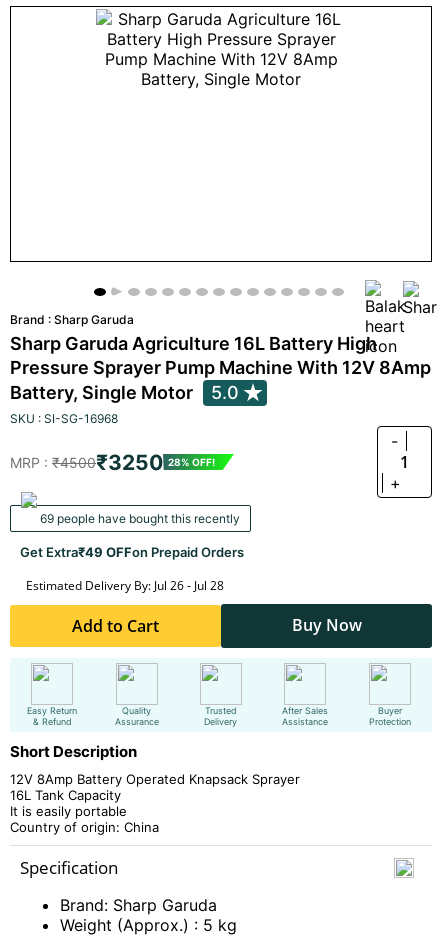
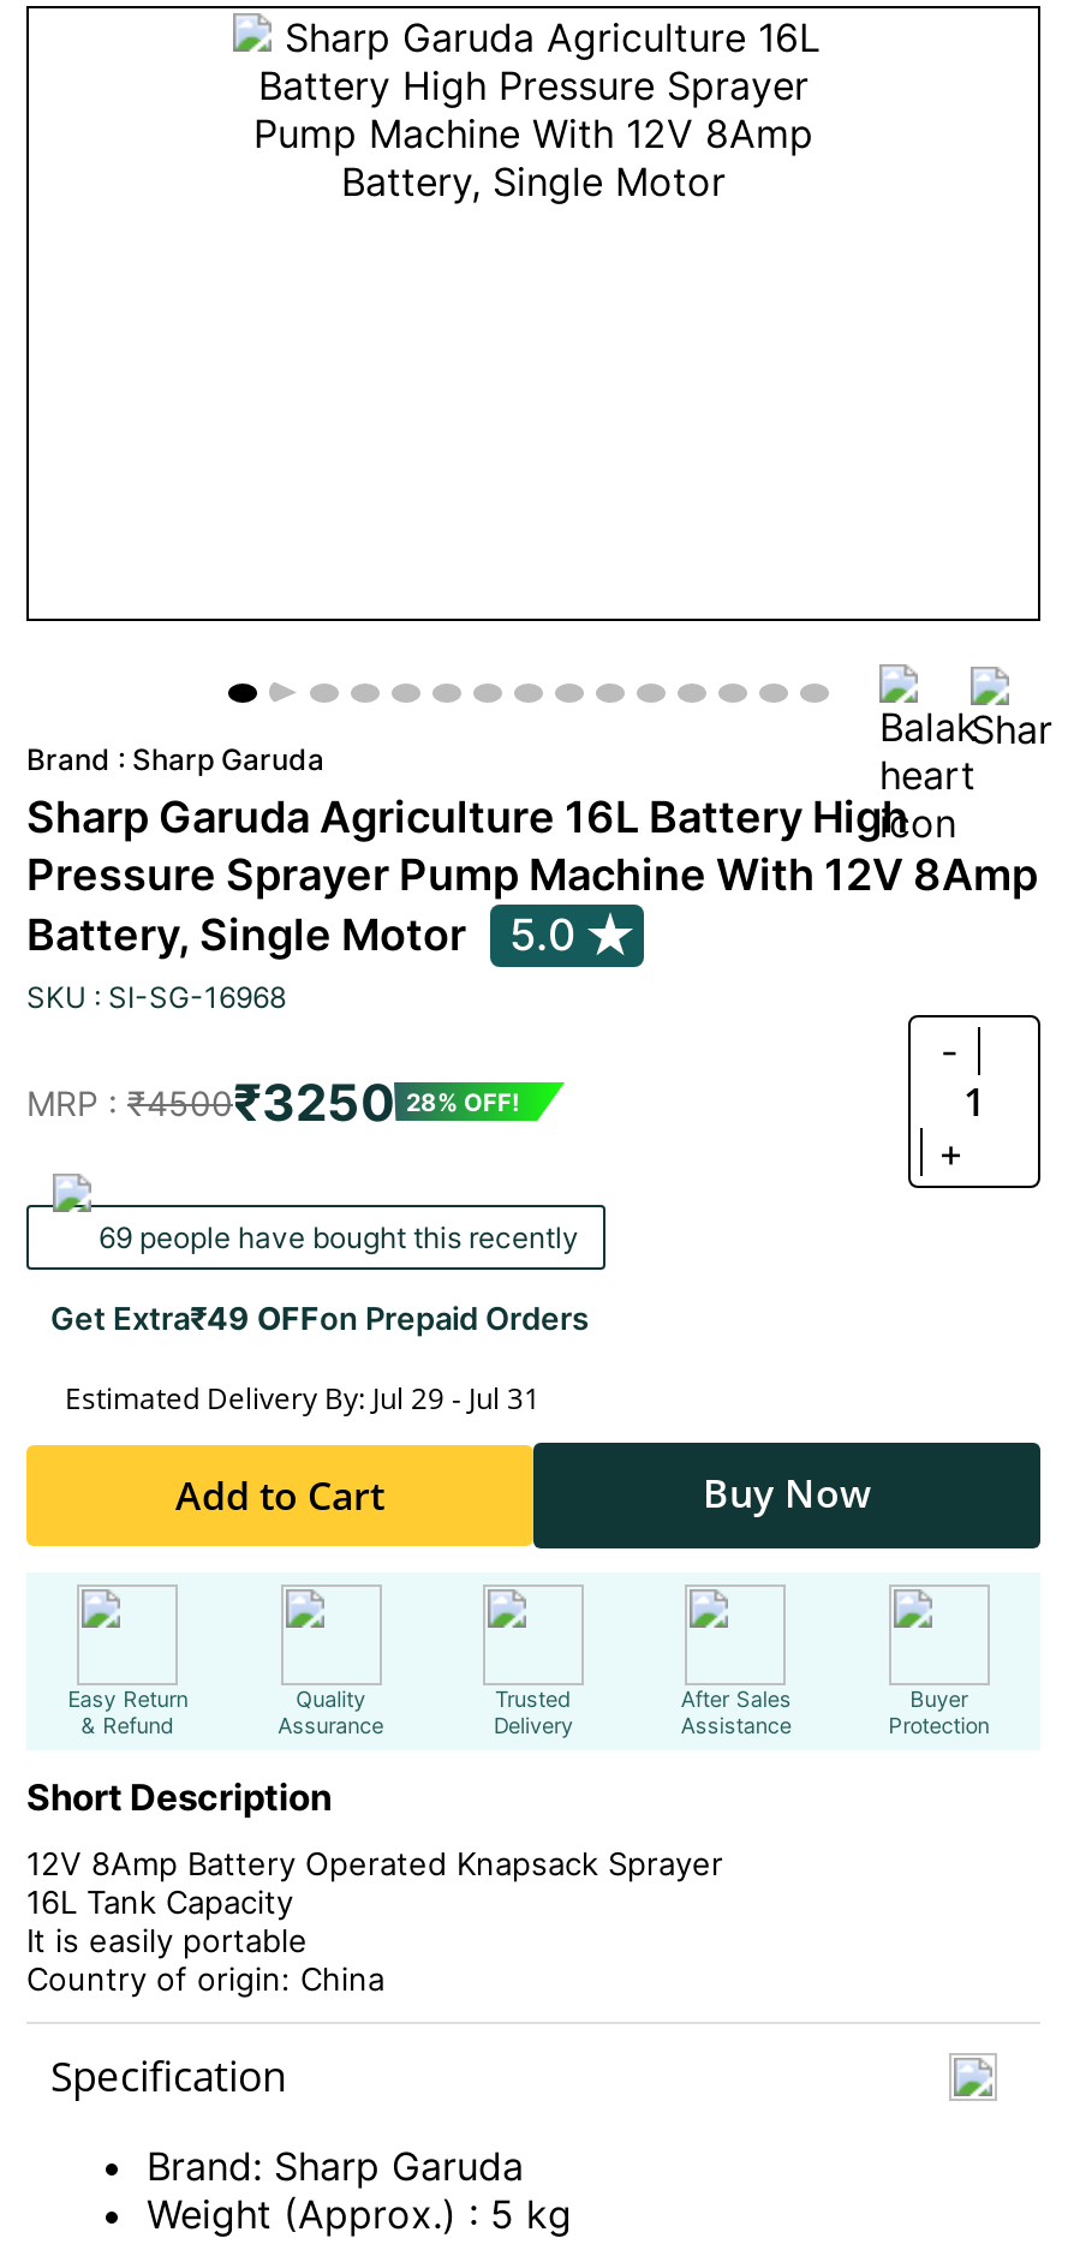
[26,577,224,594] Estimated Delivery By: Jul 26 - Jul 28 -> [65,1378,541,1419] Estimated Delivery By: Jul 29 - Jul 31

